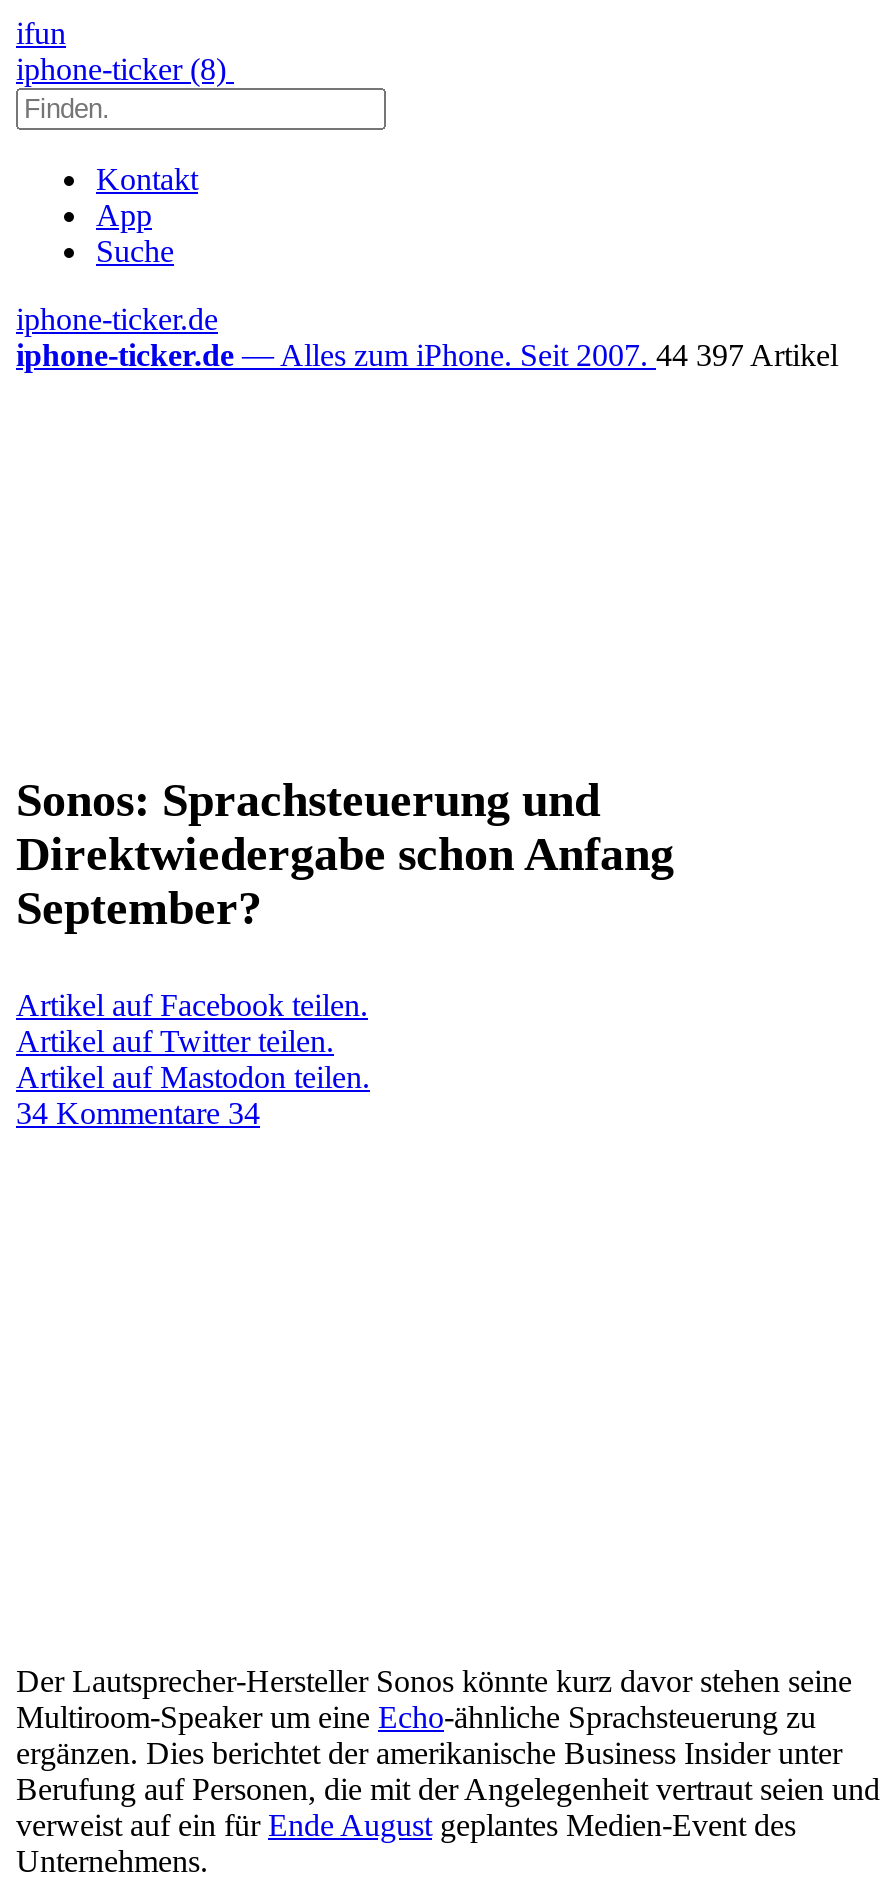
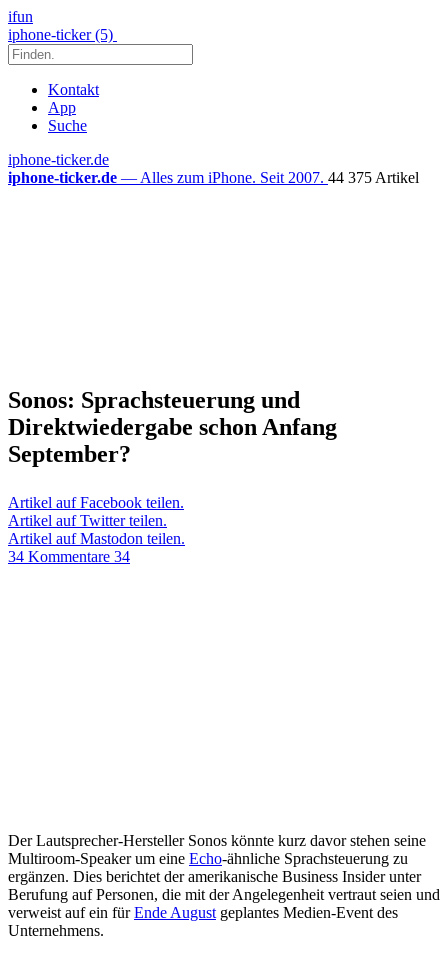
[16,52,234,86] iphone-ticker (8) -> [8,26,117,43] iphone-ticker (5)
[16,338,838,372] iphone-ticker.de — Alles zum iPhone. Seit 2007. 44 397 Artikel -> [8,169,419,186] iphone-ticker.de — Alles zum iPhone. Seit 2007. 44 375 Artikel

